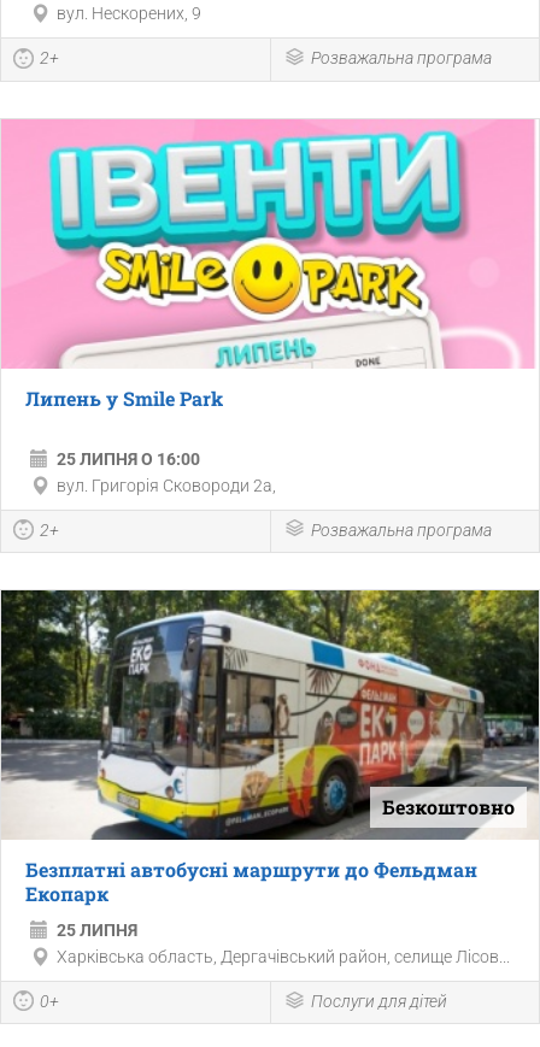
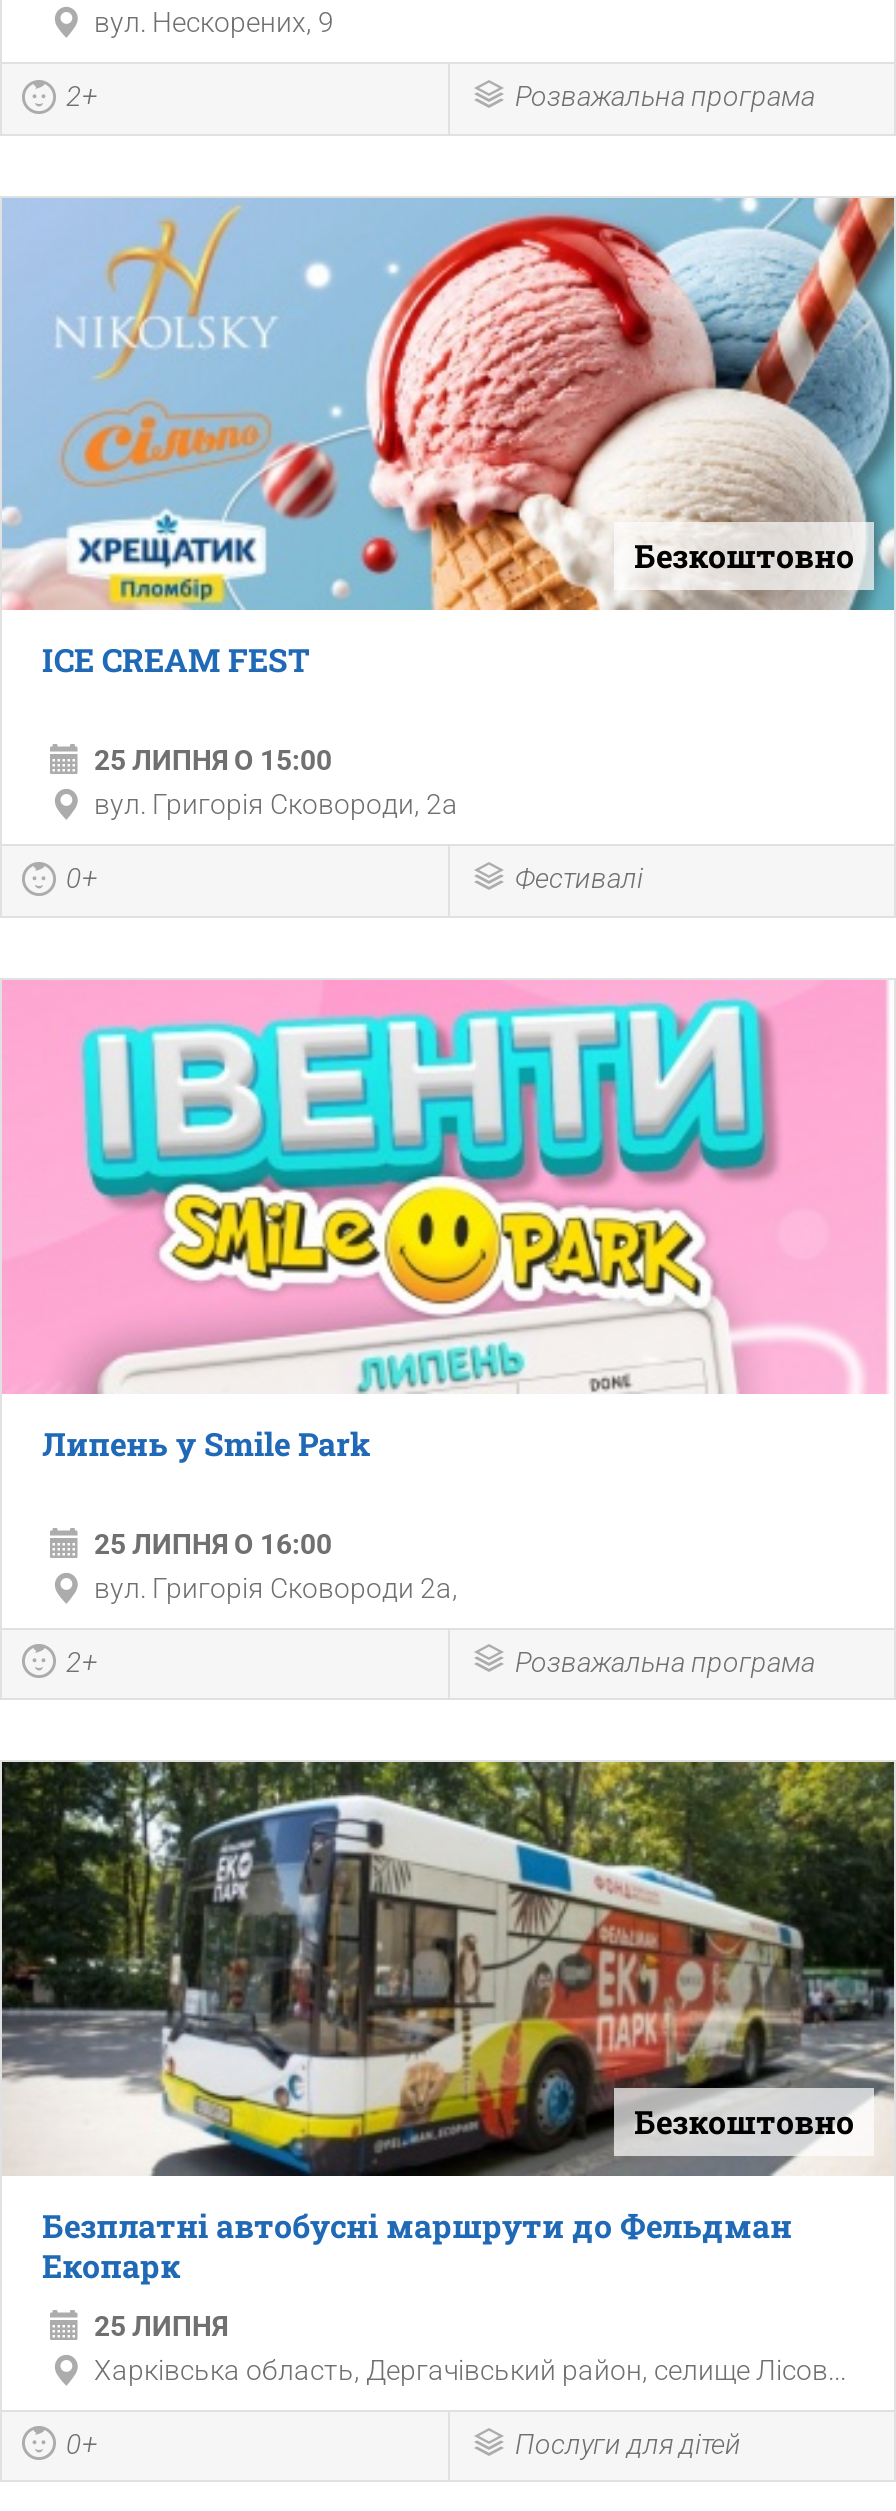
none -> [6,196,890,895] [image] | Безкоштовно | ICE CREAM FEST | 25 ЛИПНЯ О 15:00 | вул. Григорія Сковороди, 2а | 0+ | Фестивалі

